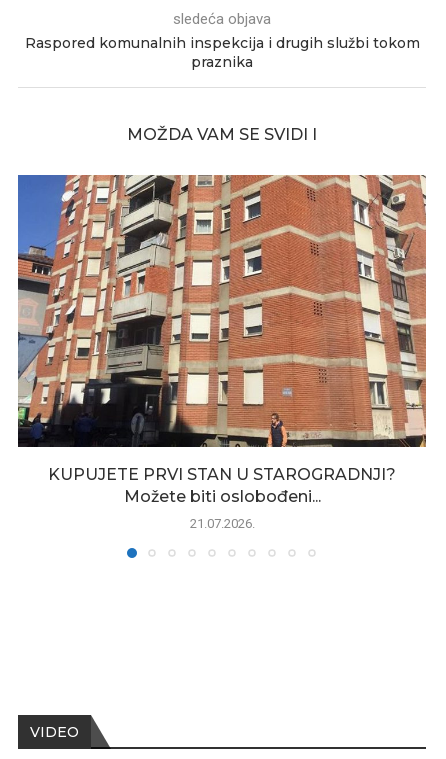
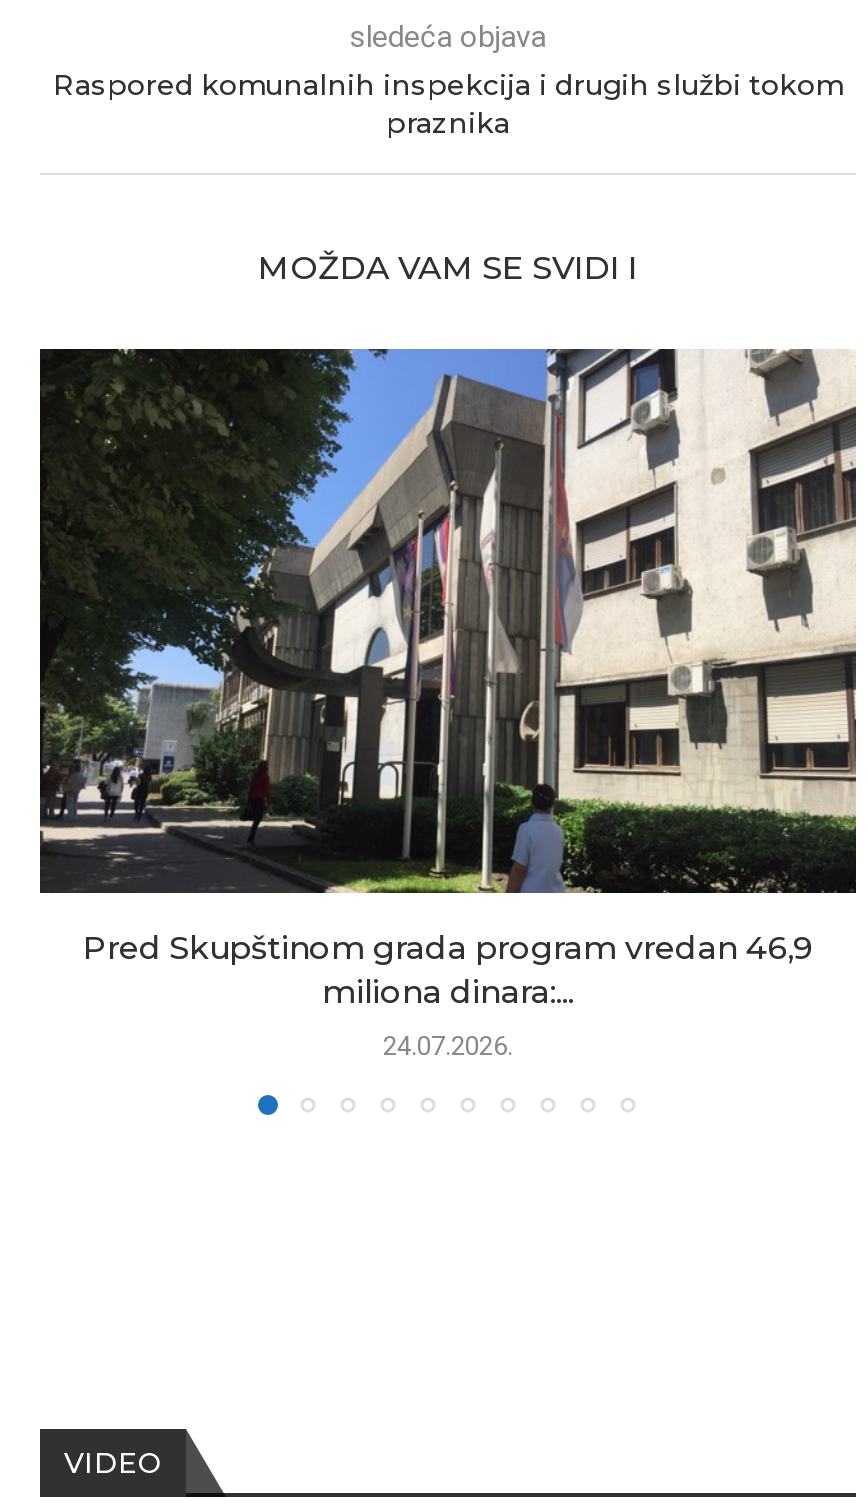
[17,174,427,506] [image] | KUPUJETE PRVI STAN U STAROGRADNJI? | Možete biti oslobođeni... -> [38,347,858,1011] [image] | Pred Skupštinom grada program vredan 46,9 | miliona dinara:...
[189,516,254,531] 21.07.2026. -> [383,1031,513,1061] 24.07.2026.

